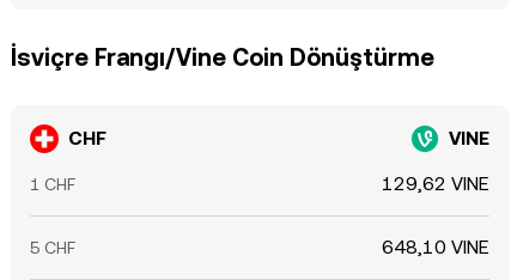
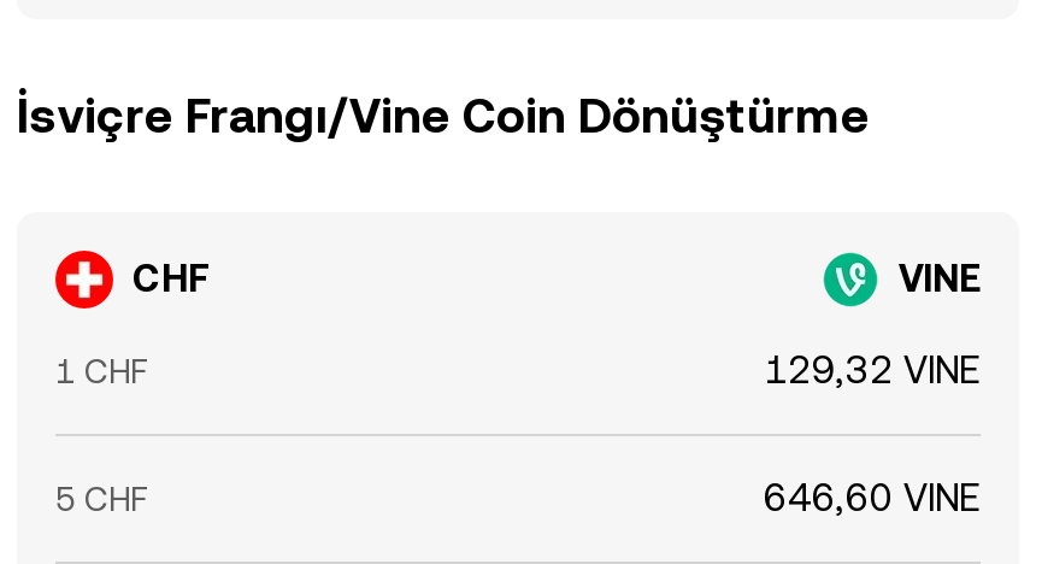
[382,172,489,195] 129,62 VINE -> [764,347,981,393] 129,32 VINE
[382,236,489,258] 648,10 VINE -> [764,475,981,521] 646,60 VINE

